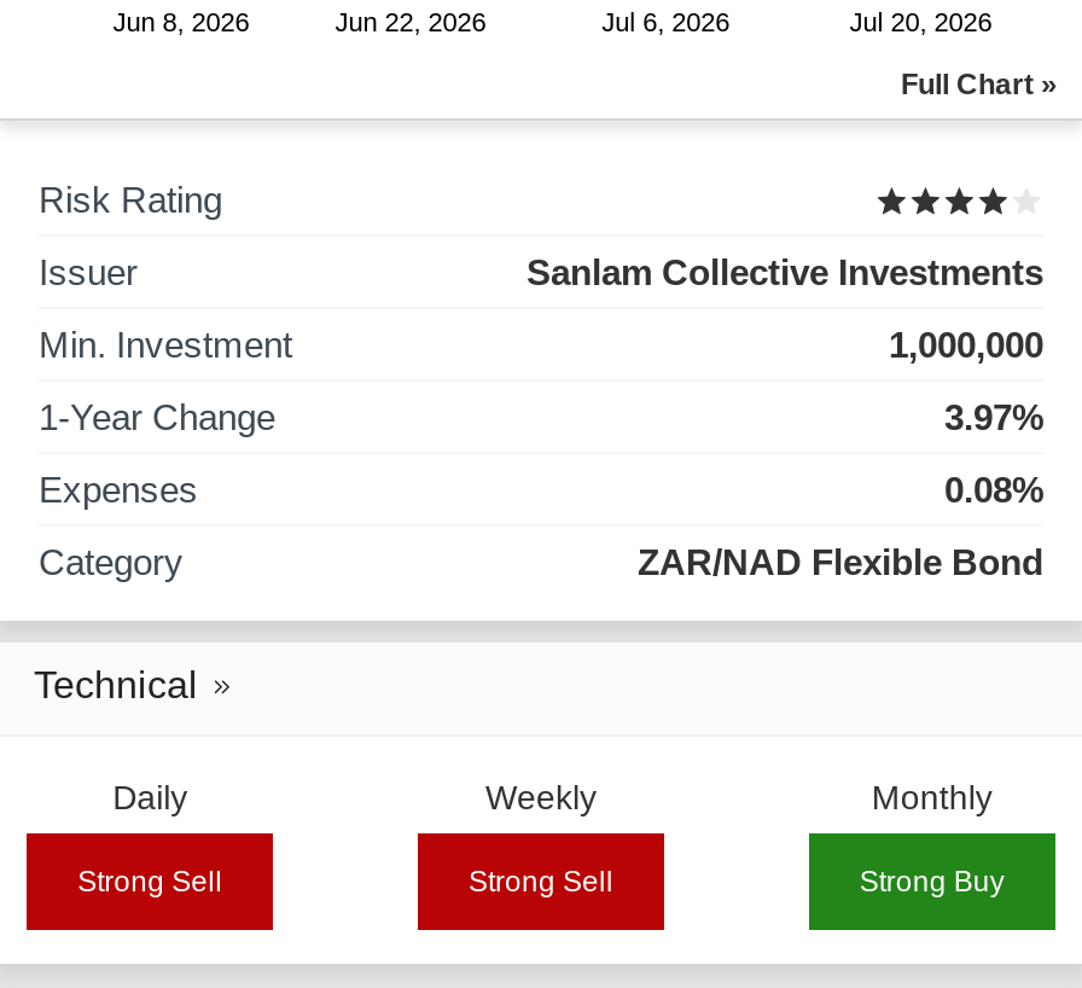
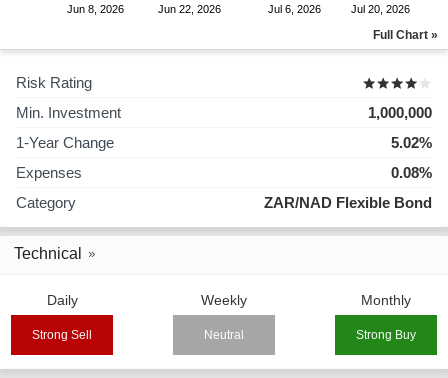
[39,251,1043,293] Issuer | Sanlam Collective Investments -> none
[944,396,1043,437] 3.97% -> [391,134,432,151] 5.02%
[469,865,613,899] Strong Sell -> [204,328,244,342] Neutral

